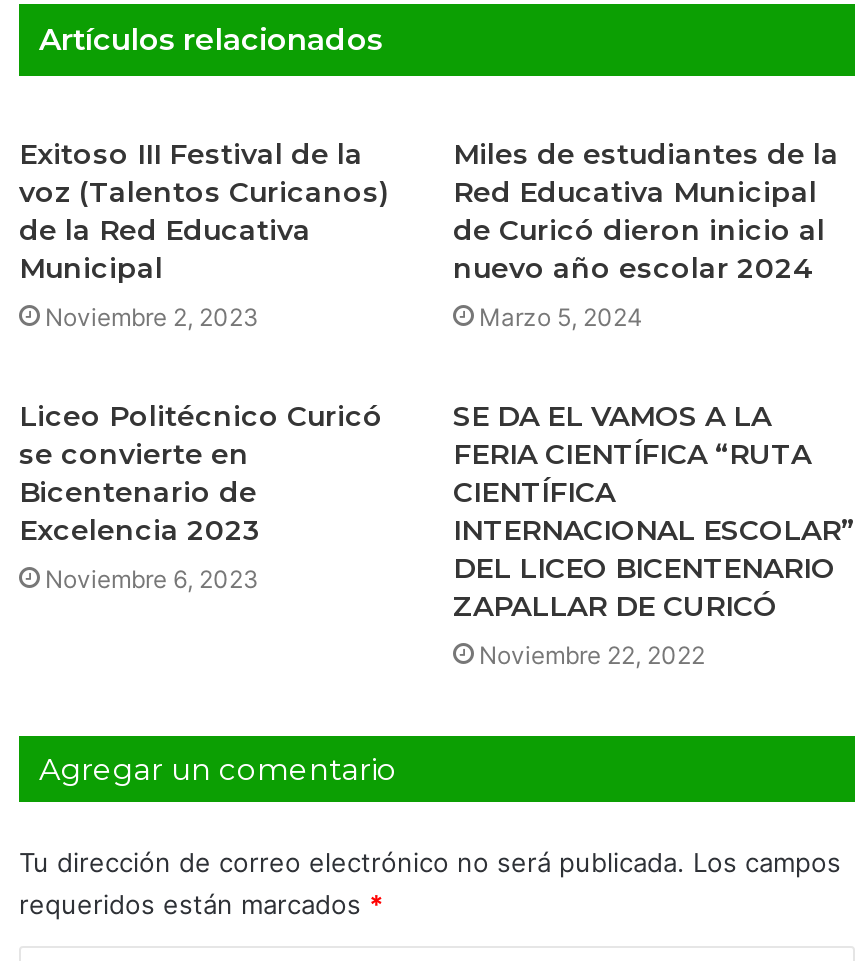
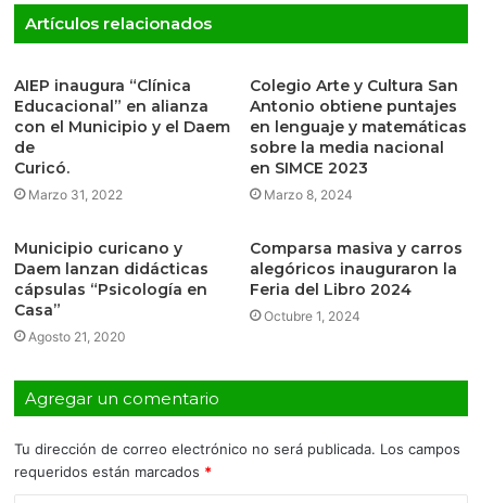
[19,136,397,332] Exitoso III Festival de la | voz (Talentos Curicanos) | de la Red Educativa | Municipal | Noviembre 2, 2023 -> [14,76,230,203] AIEP inaugura “Clínica | Educacional” en alianza | con el Municipio y el Daem | de | Curicó. | Marzo 31, 2022
[453,136,839,332] Miles de estudiantes de la | Red Educativa Municipal | de Curicó dieron inicio al | nuevo año escolar 2024 | Marzo 5, 2024 -> [250,76,467,203] Colegio Arte y Cultura San | Antonio obtiene puntajes | en lenguaje y matemáticas | sobre la media nacional | en SIMCE 2023 | Marzo 8, 2024
[19,398,383,594] Liceo Politécnico Curicó | se convierte en | Bicentenario de | Excelencia 2023 | Noviembre 6, 2023 -> [14,238,208,345] Municipio curicano y | Daem lanzan didácticas | cápsulas “Psicología en | Casa” | Agosto 21, 2020
[453,398,855,670] SE DA EL VAMOS A LA | FERIA CIENTÍFICA “RUTA | CIENTÍFICA | INTERNACIONAL ESCOLAR” | DEL LICEO BICENTENARIO | ZAPALLAR DE CURICÓ | Noviembre 22, 2022 -> [250,238,463,324] Comparsa masiva y carros | alegóricos inauguraron la | Feria del Libro 2024 | Octubre 1, 2024

